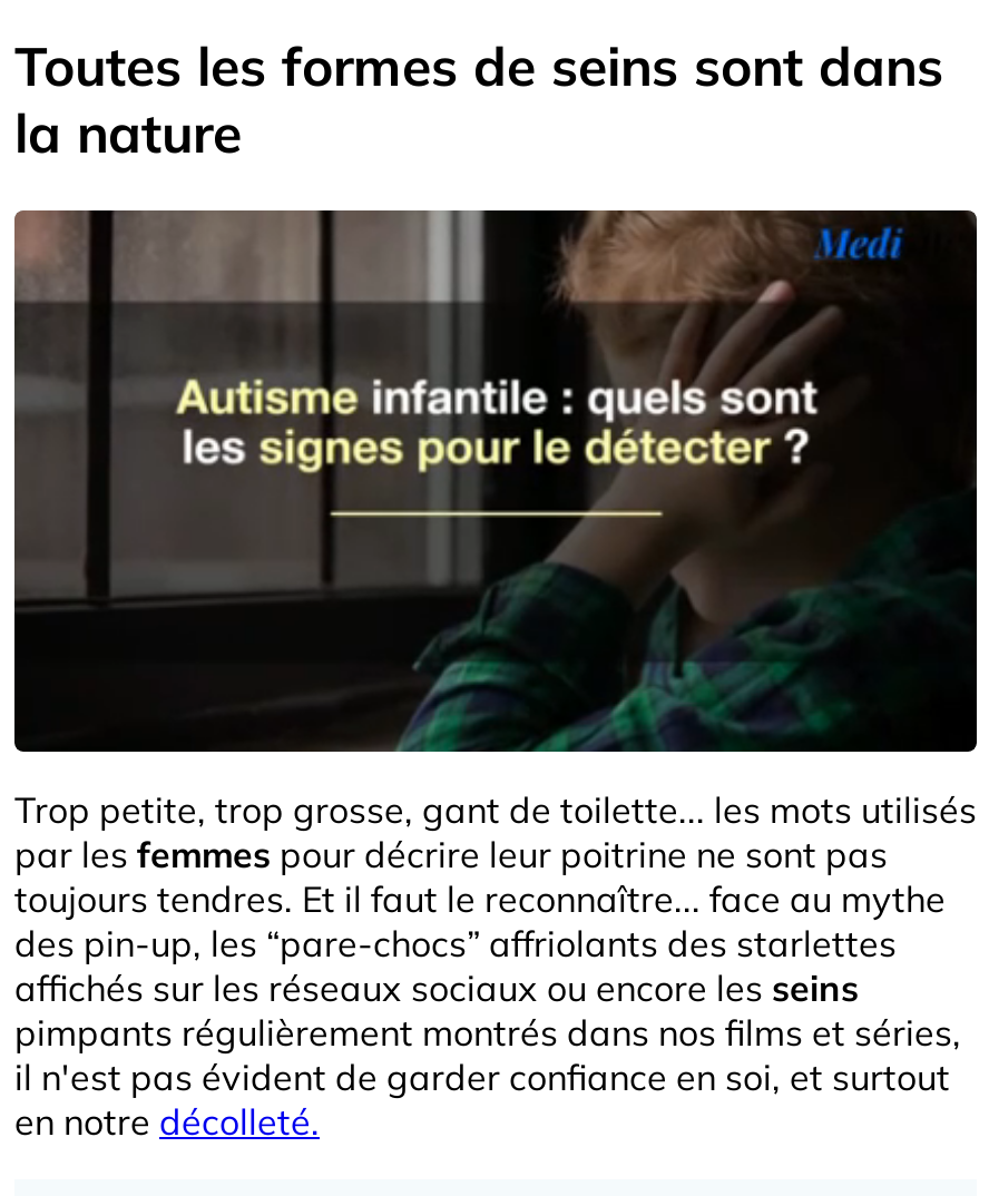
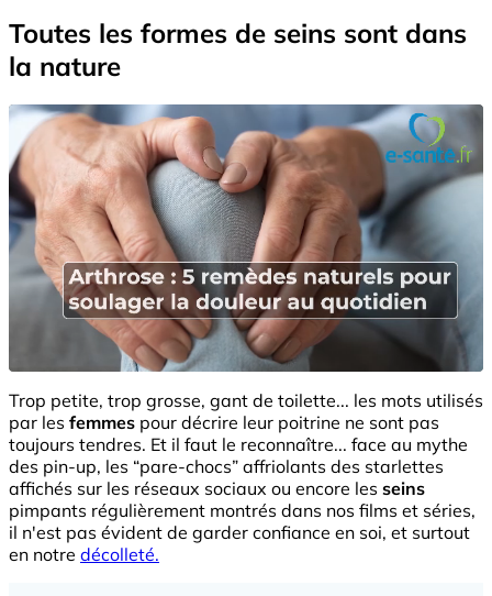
[12,208,979,754] [image] -> [8,103,484,373] [image]

